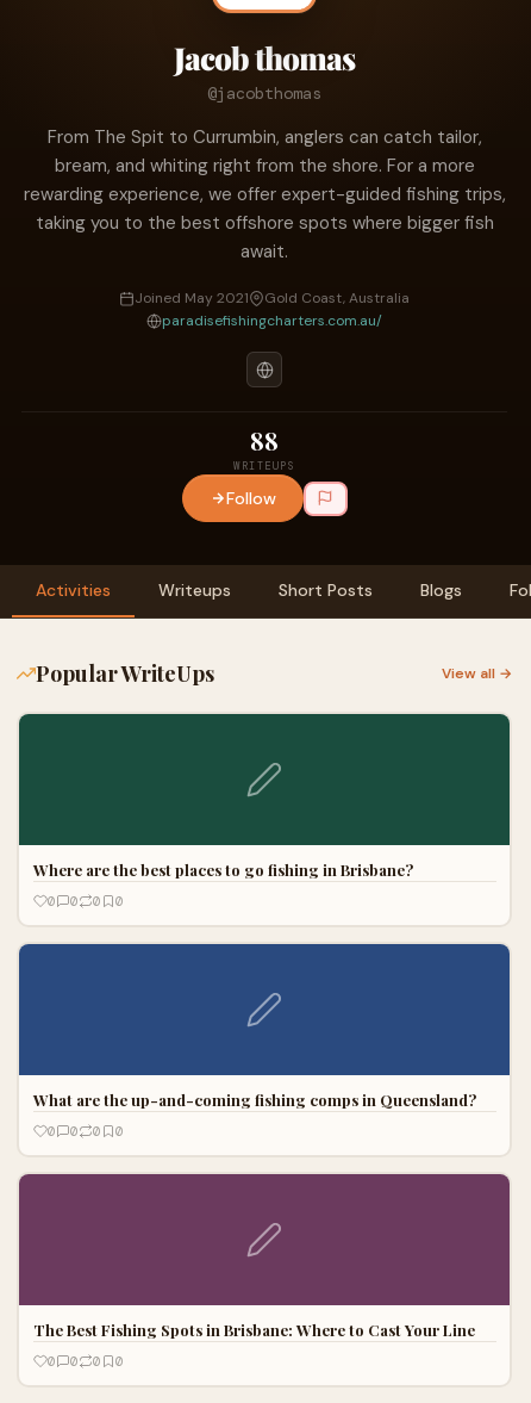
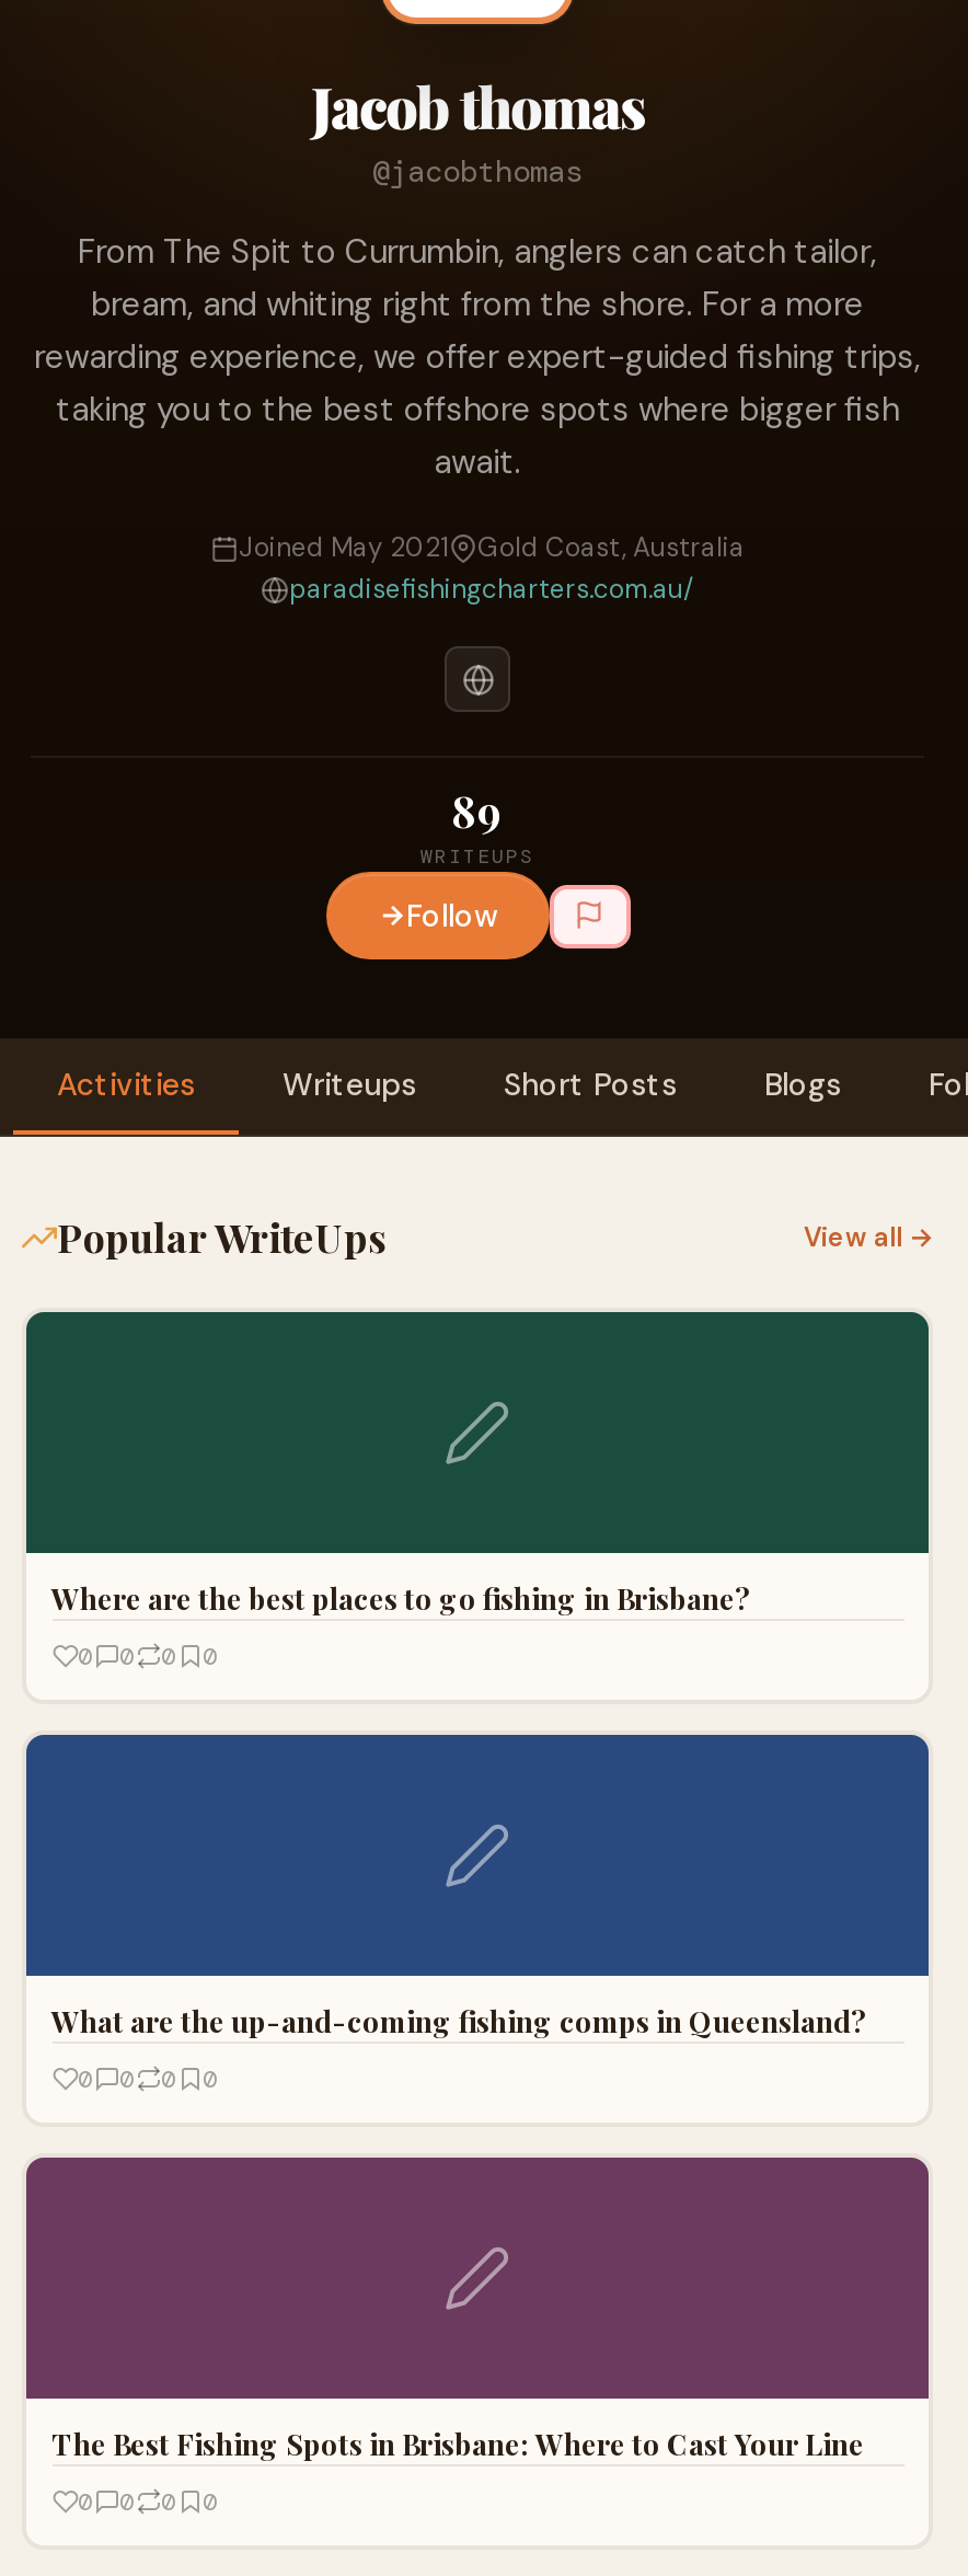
[250,424,279,457] 88 -> [451,780,504,839] 89

